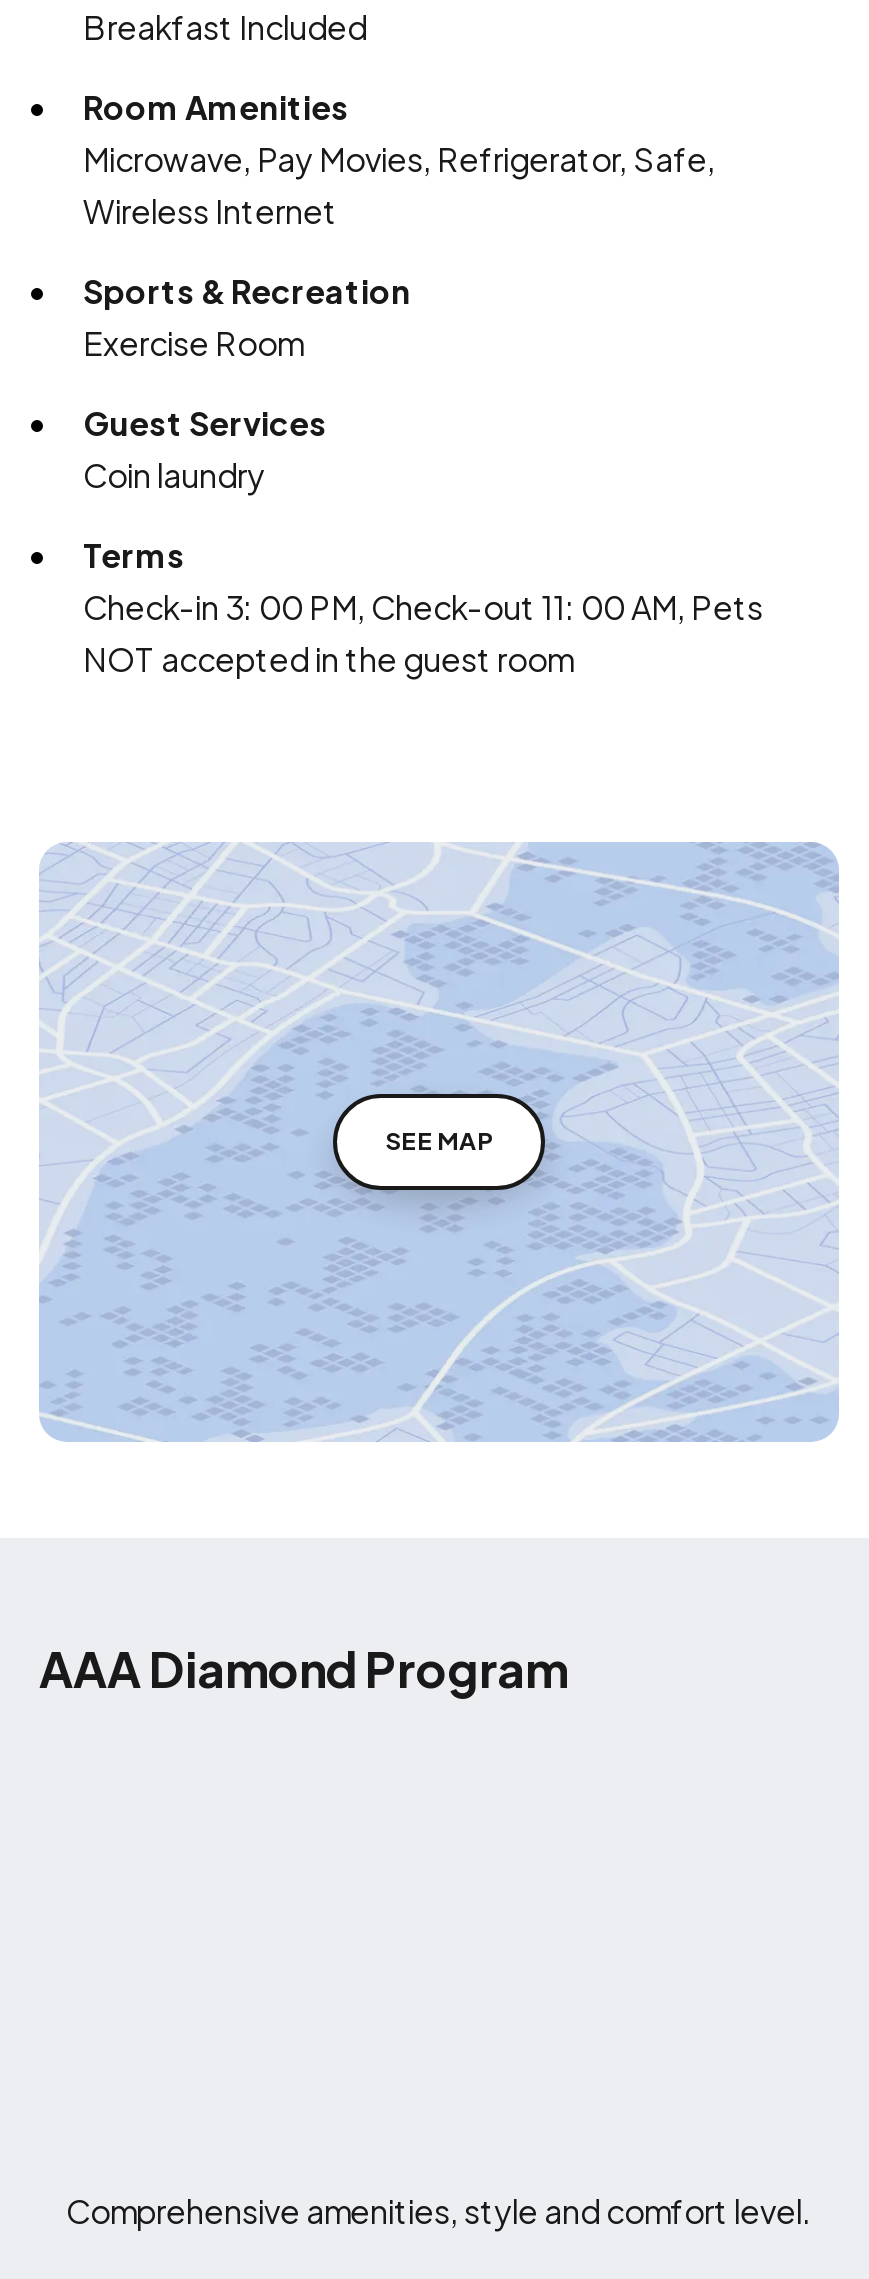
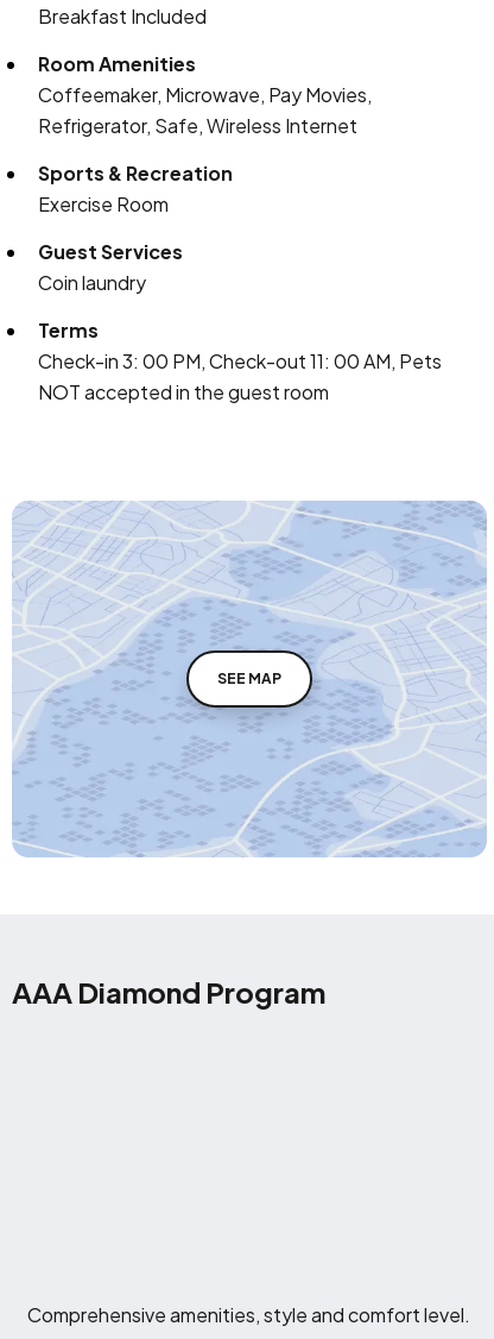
[83,138,715,232] Microwave, Pay Movies, Refrigerator, Safe, | Wireless Internet -> [38,82,372,138] Coffeemaker, Microwave, Pay Movies, | Refrigerator, Safe, Wireless Internet

